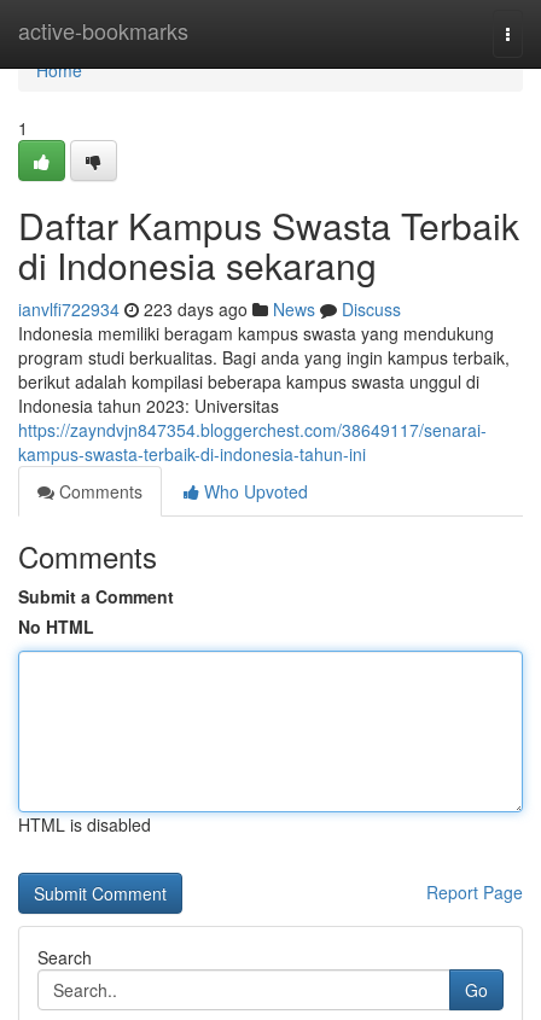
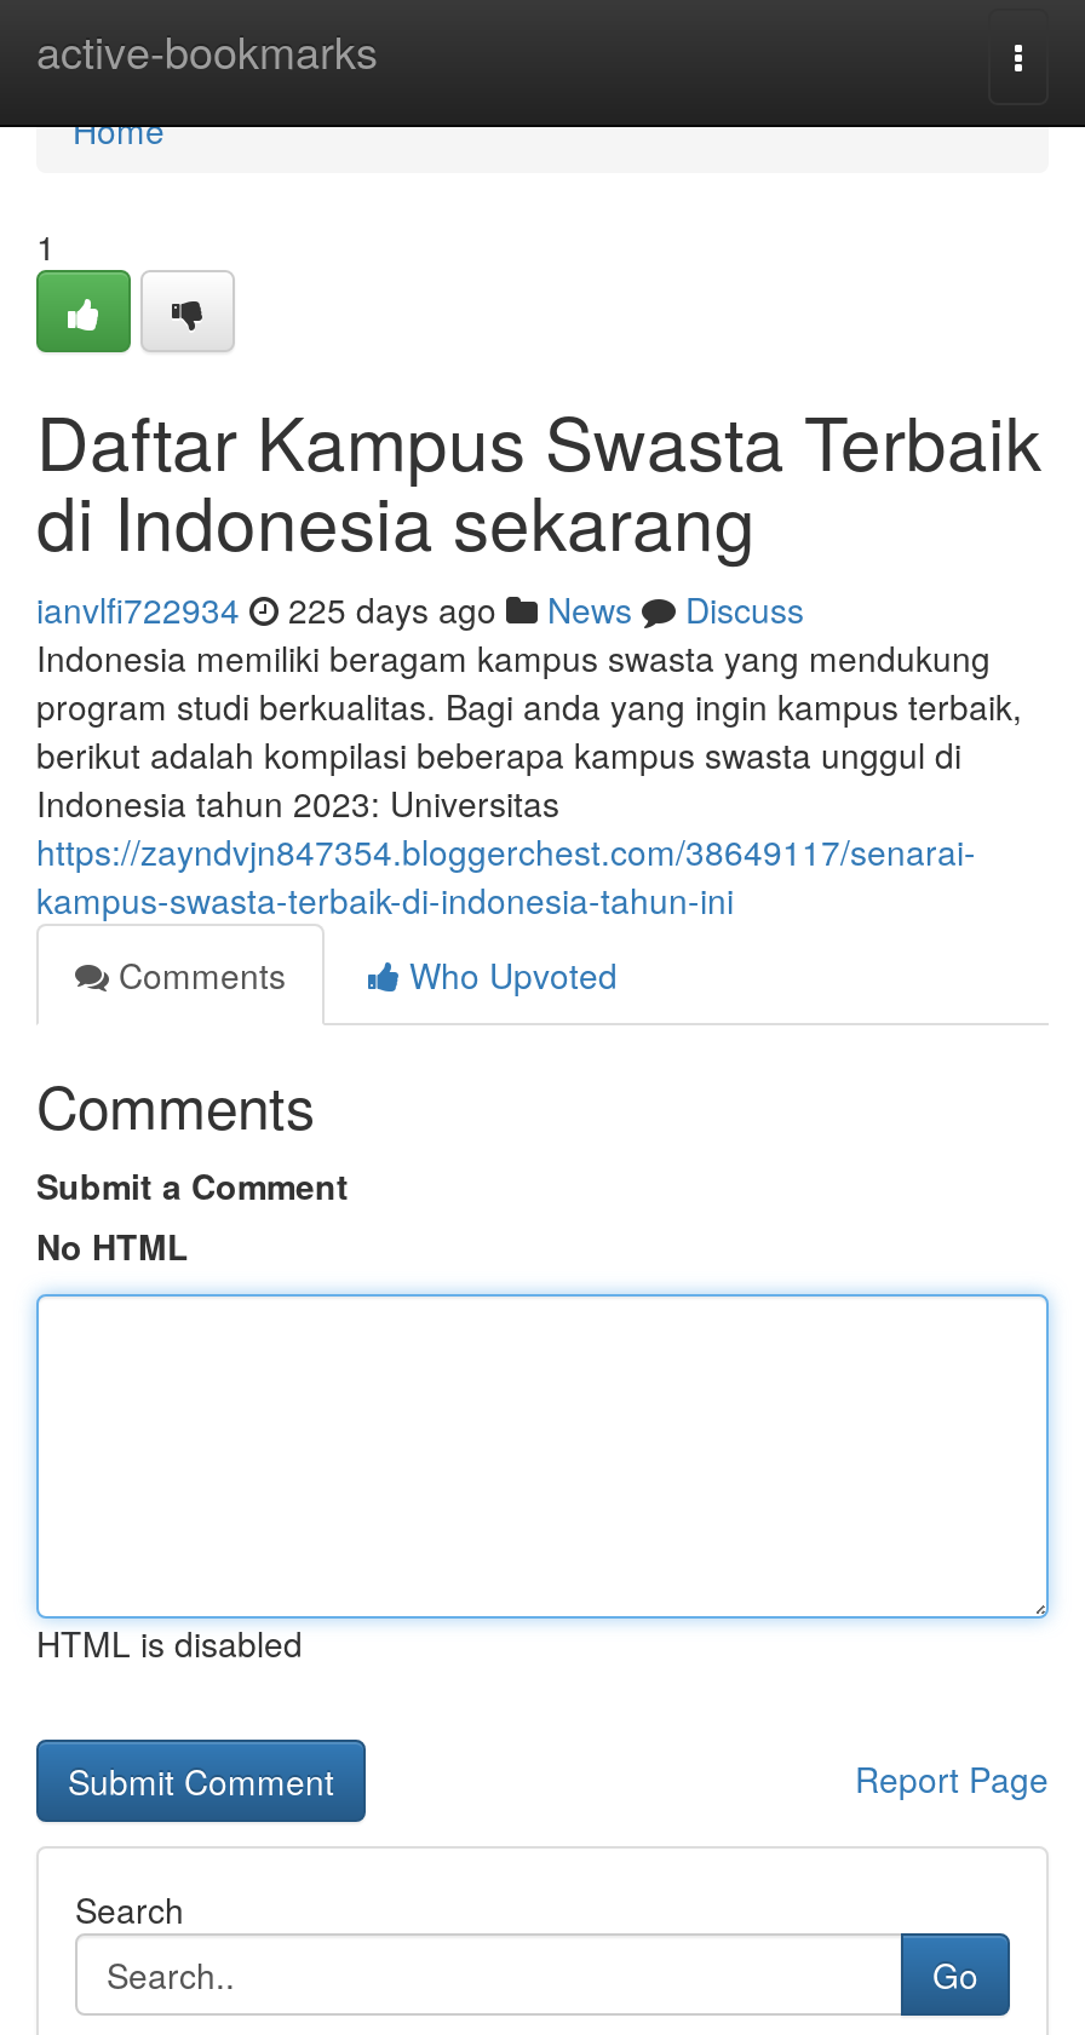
[18,297,401,321] ianvlfi722934 223 days ago News Discuss -> [36,585,804,633] ianvlfi722934 225 days ago News Discuss

